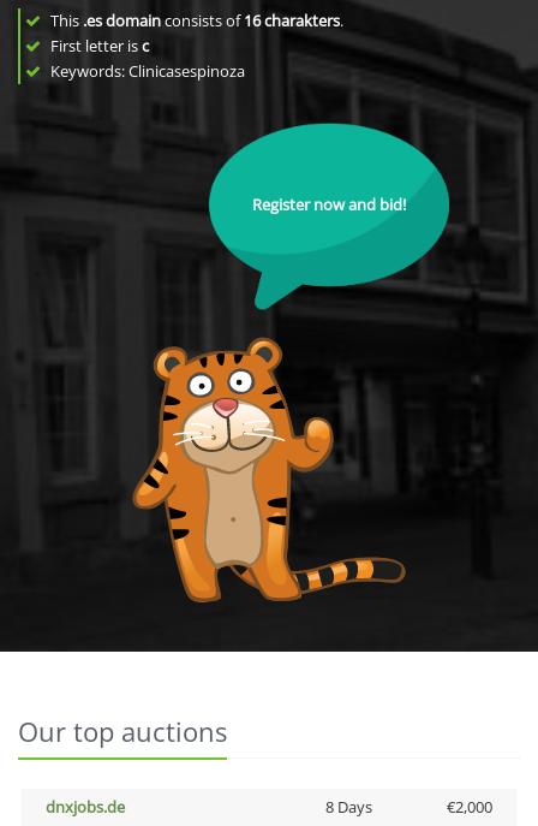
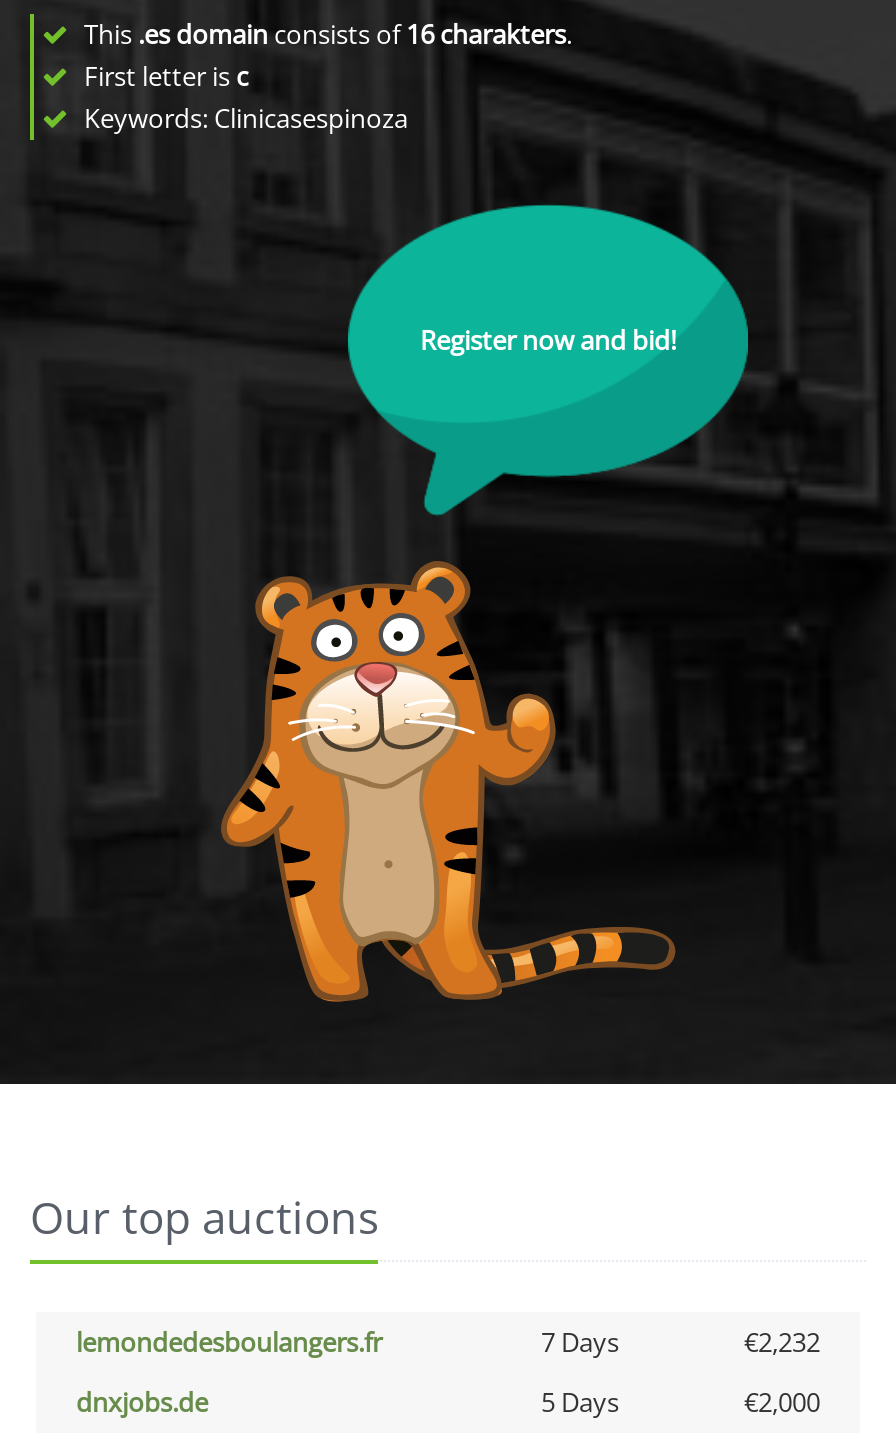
none -> [76,1324,820,1360] lemondedesboulangers.fr | 7 Days | €2,232
[325,796,372,818] 8 Days -> [541,1384,619,1420] 5 Days

